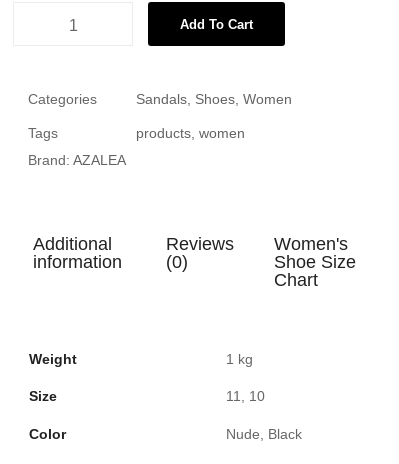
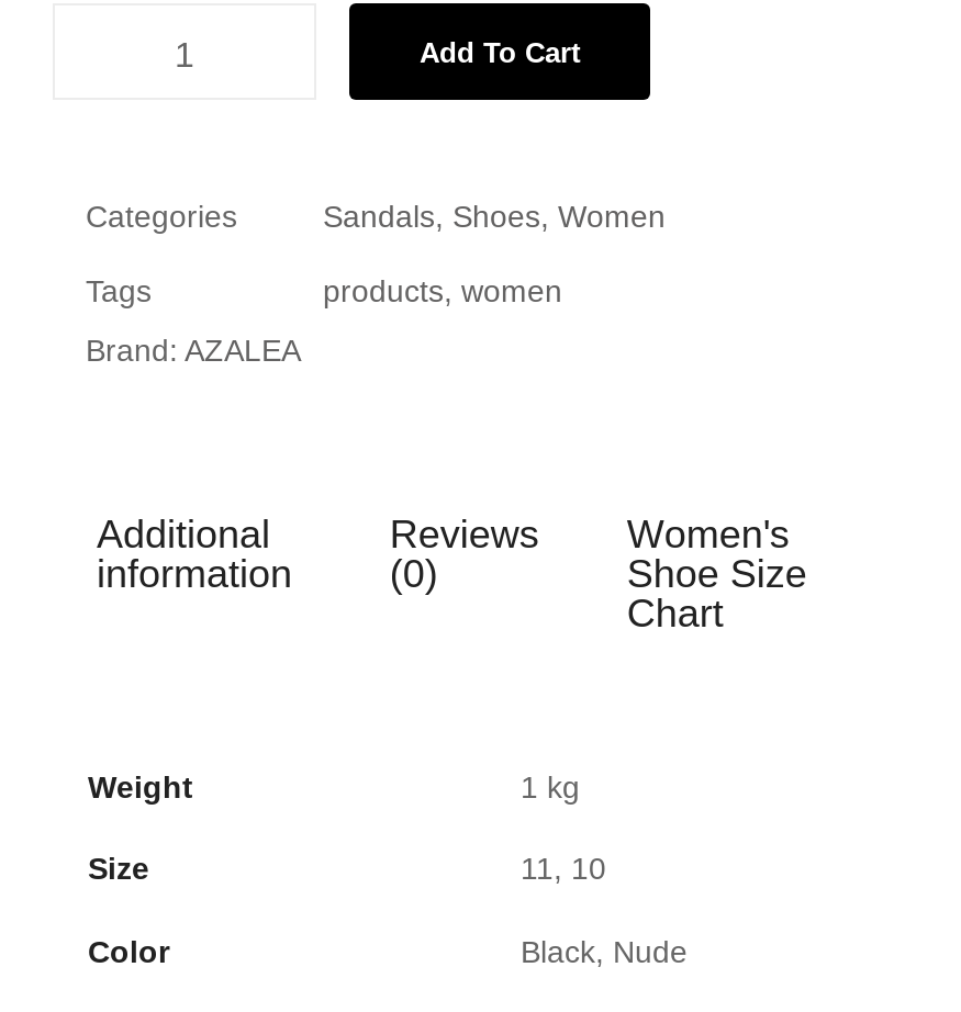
[226,426,302,442] Nude, Black -> [521,934,688,969] Black, Nude

